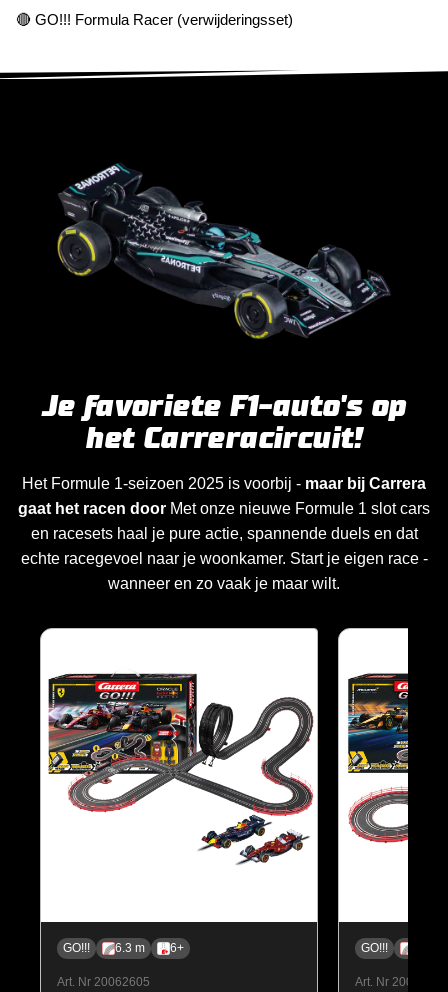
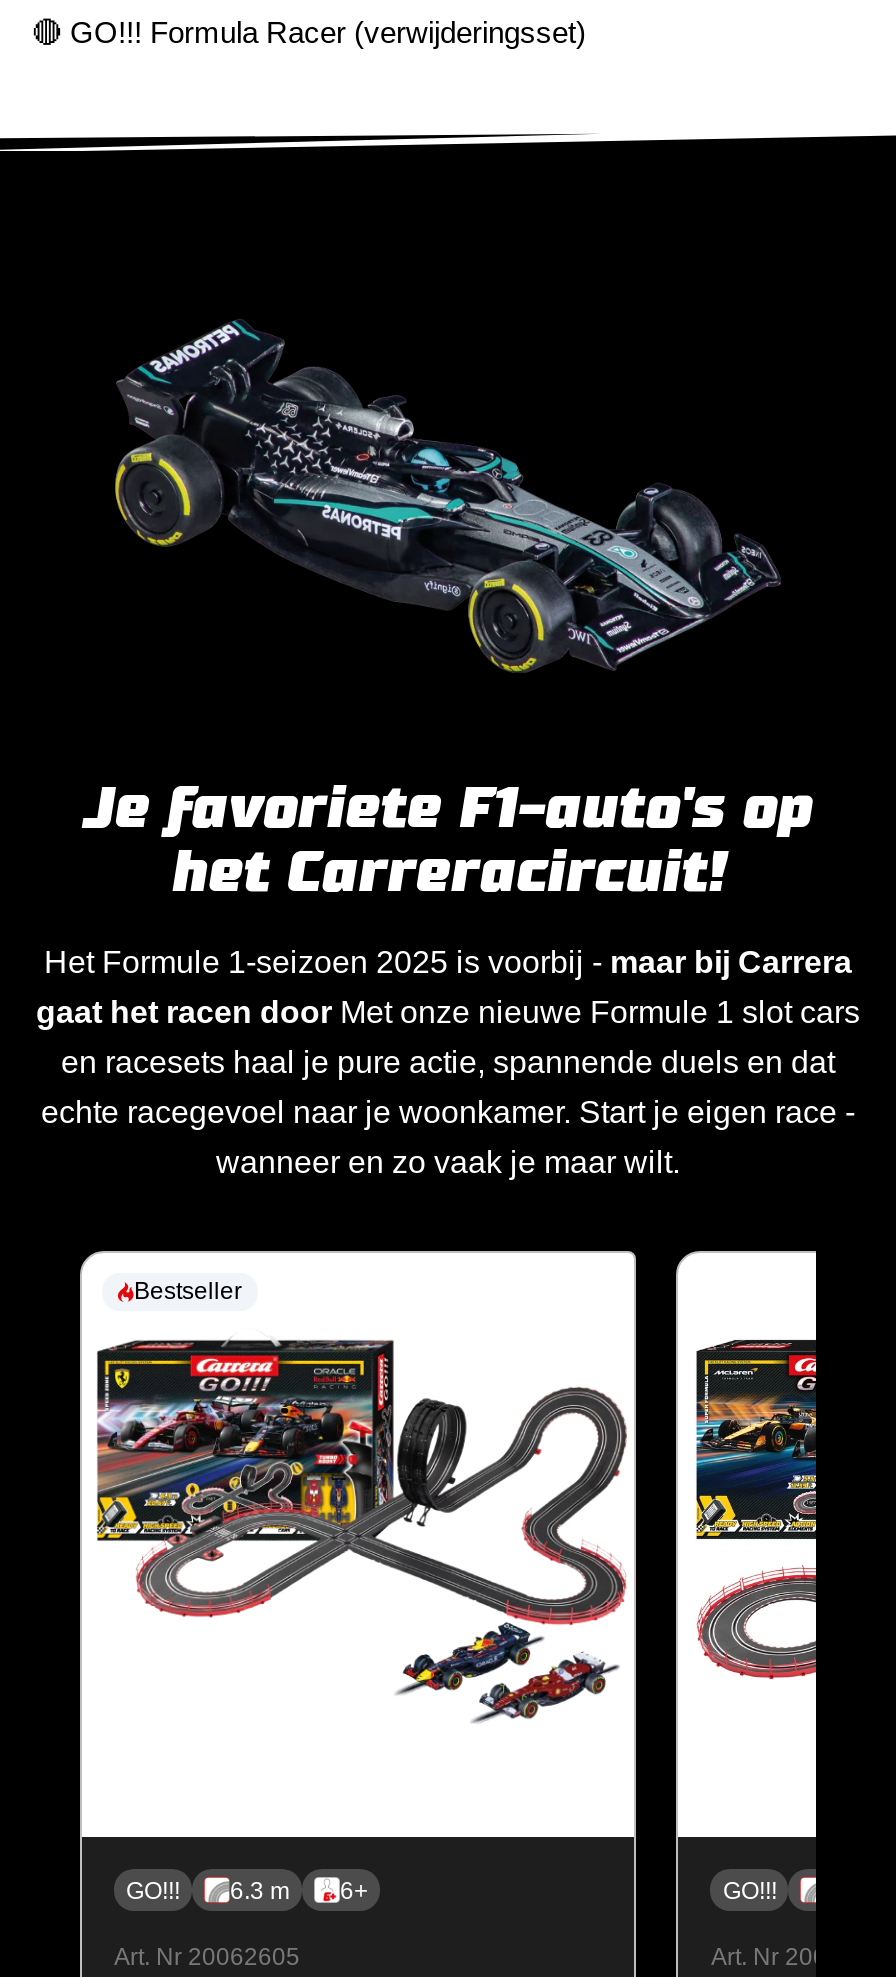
none -> [134,1277,242,1305] Bestseller

